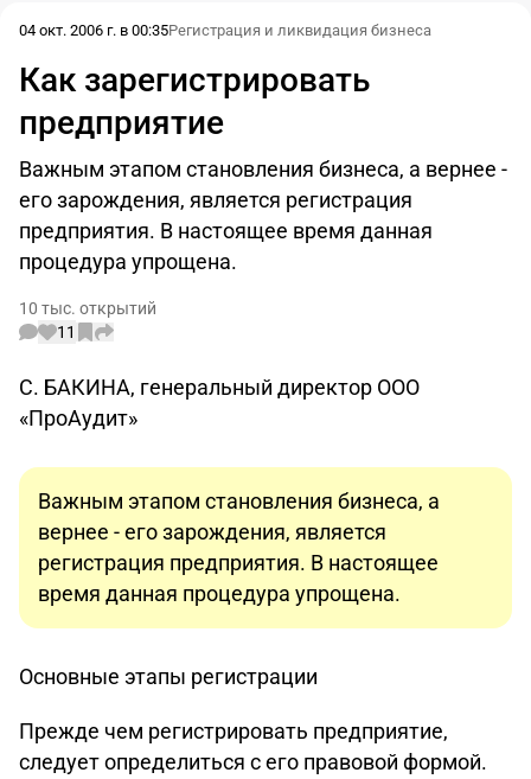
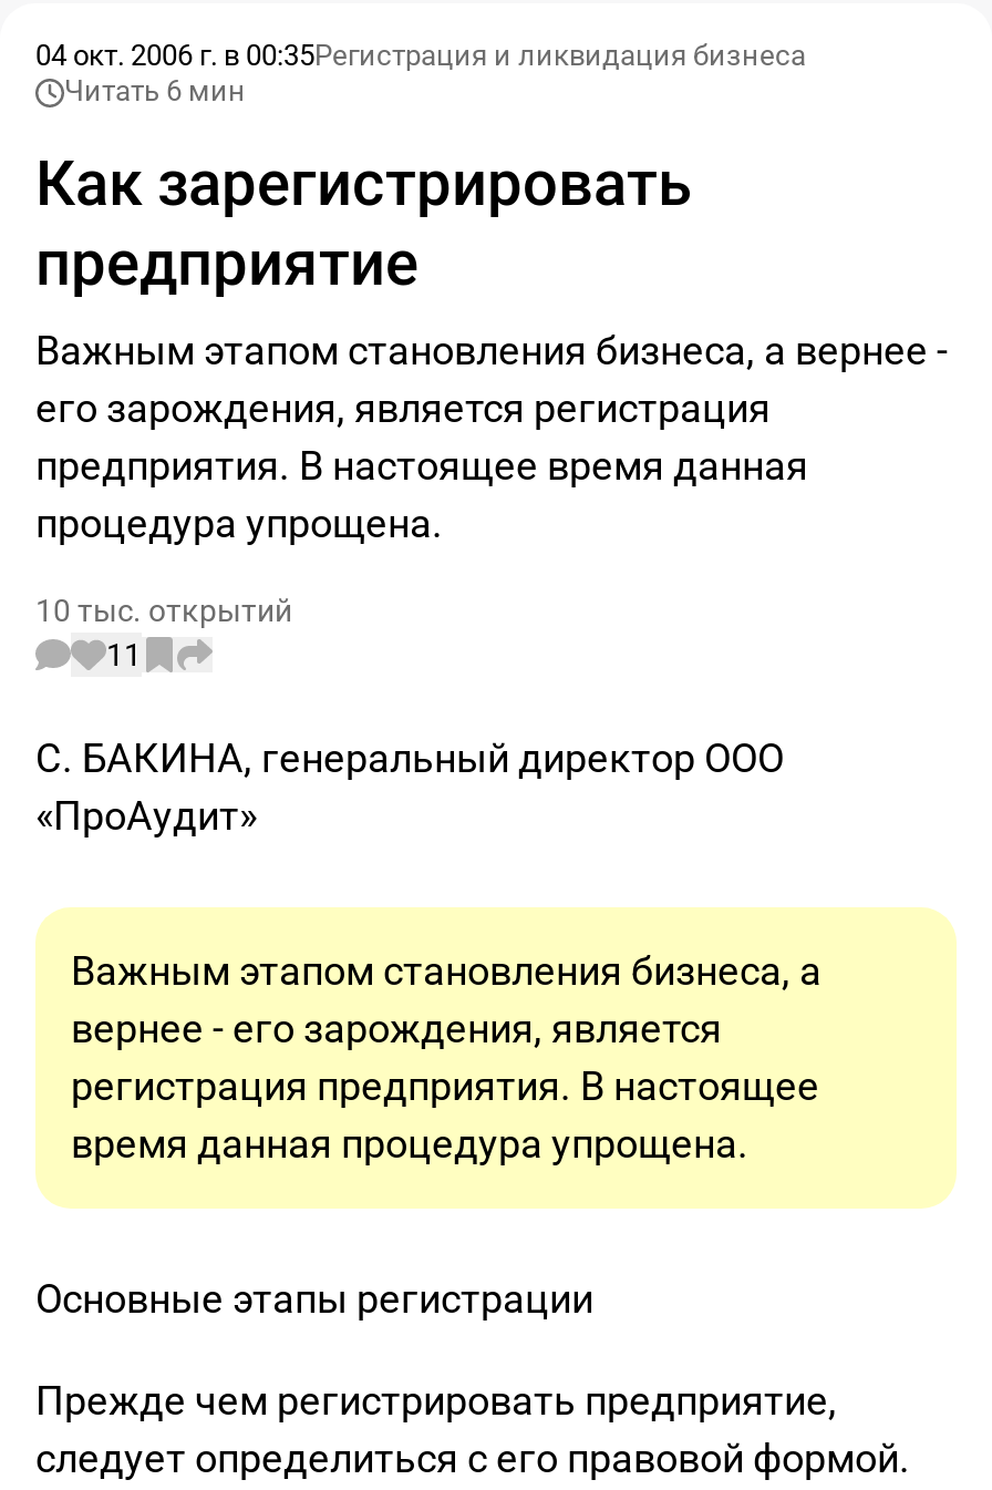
none -> [64,74,246,107] Читать 6 мин

